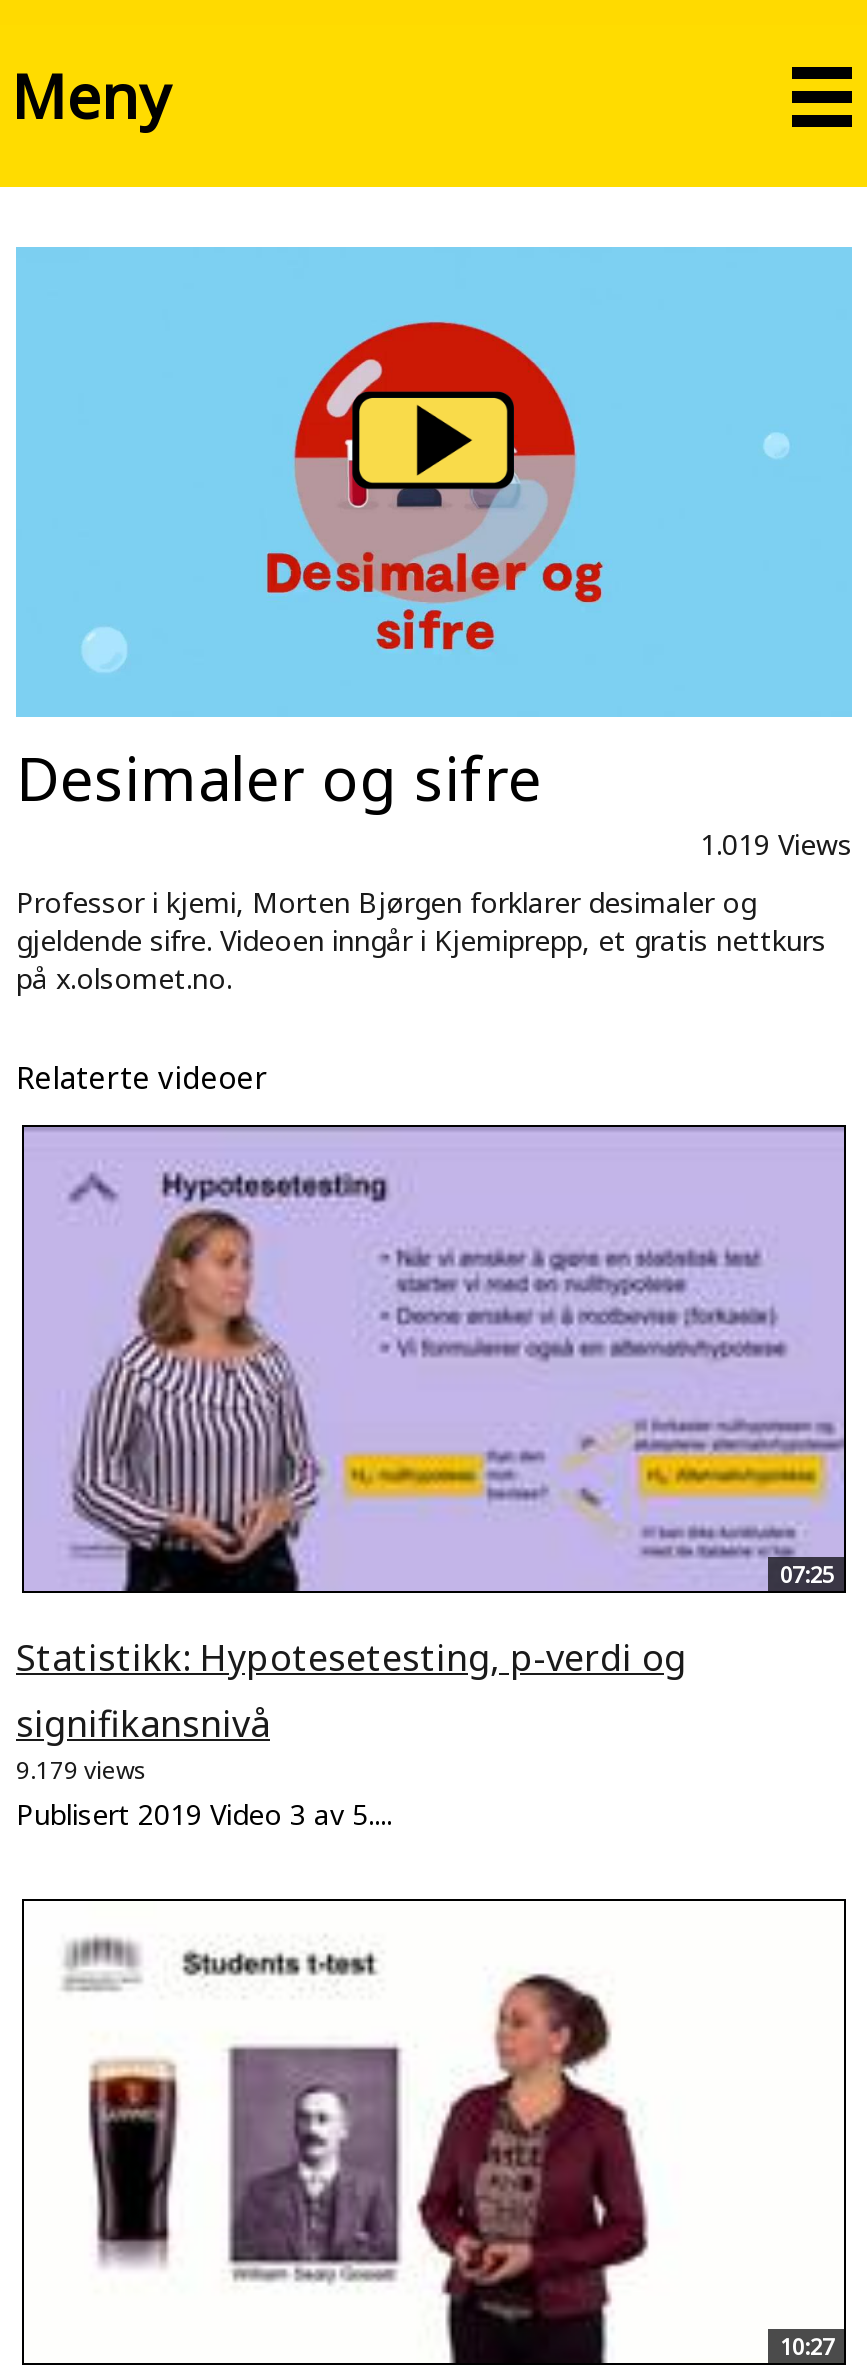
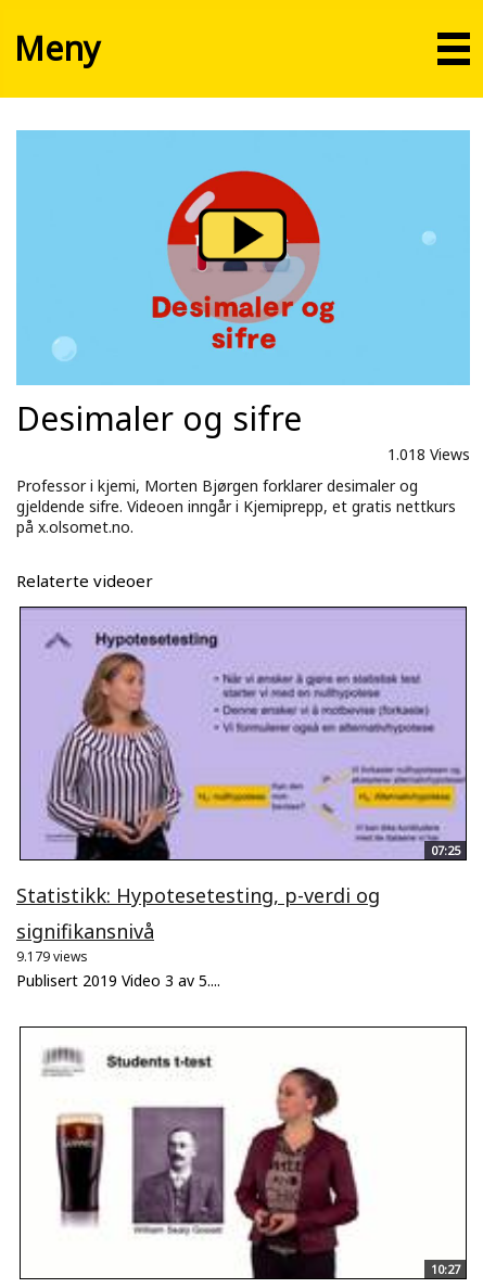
[700,825,852,863] 1.019 Views -> [387,444,470,465] 1.018 Views

